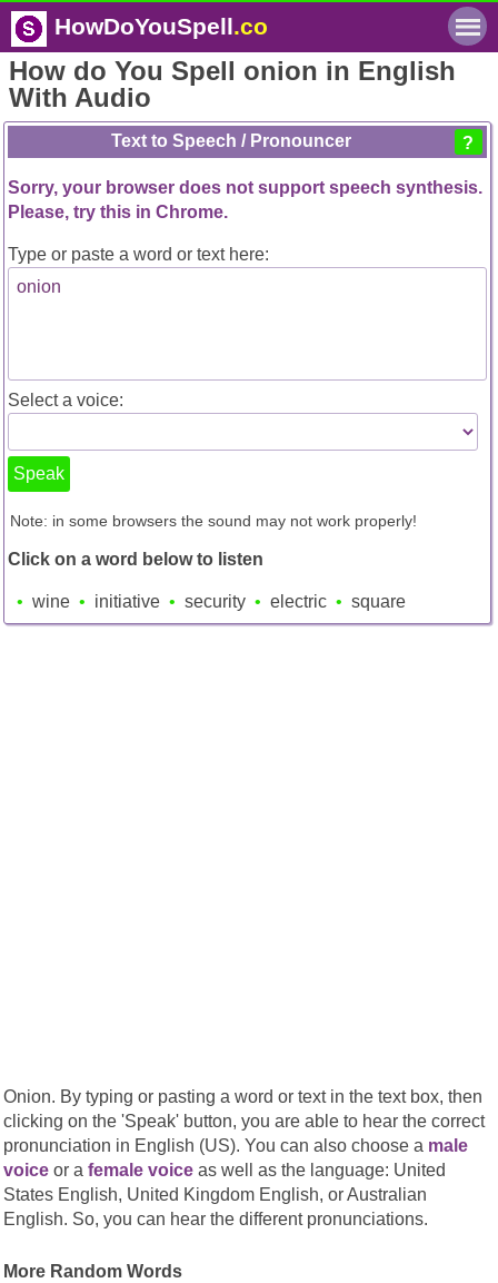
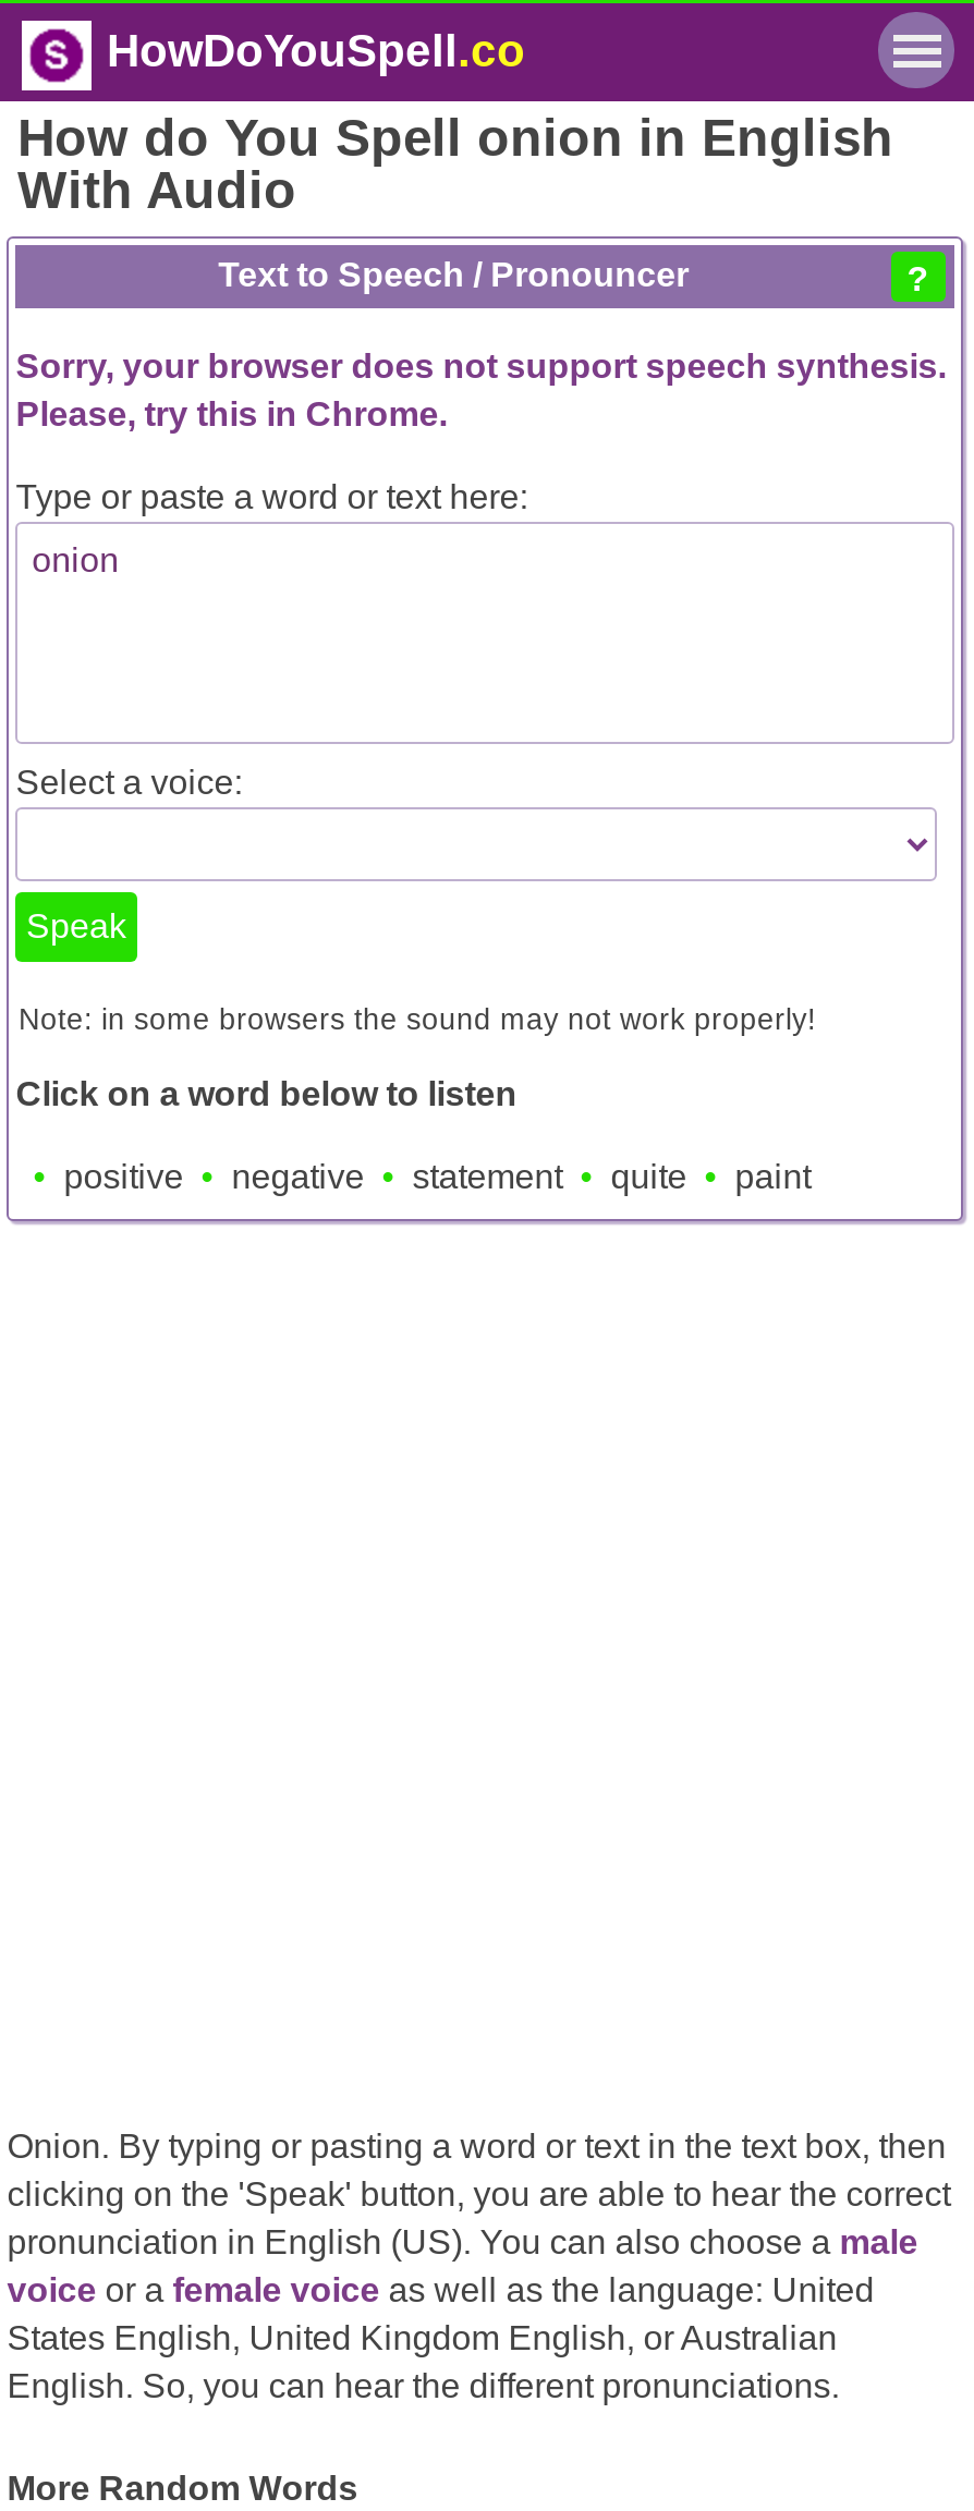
[32,592,406,611] wine | initiative | security | electric | square -> [64,1158,811,1195] positive | negative | statement | quite | paint

